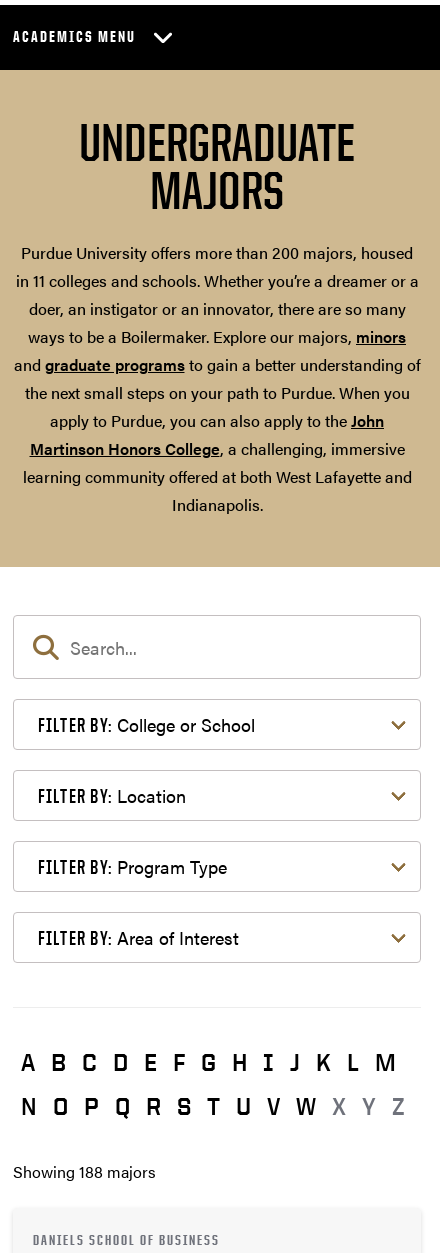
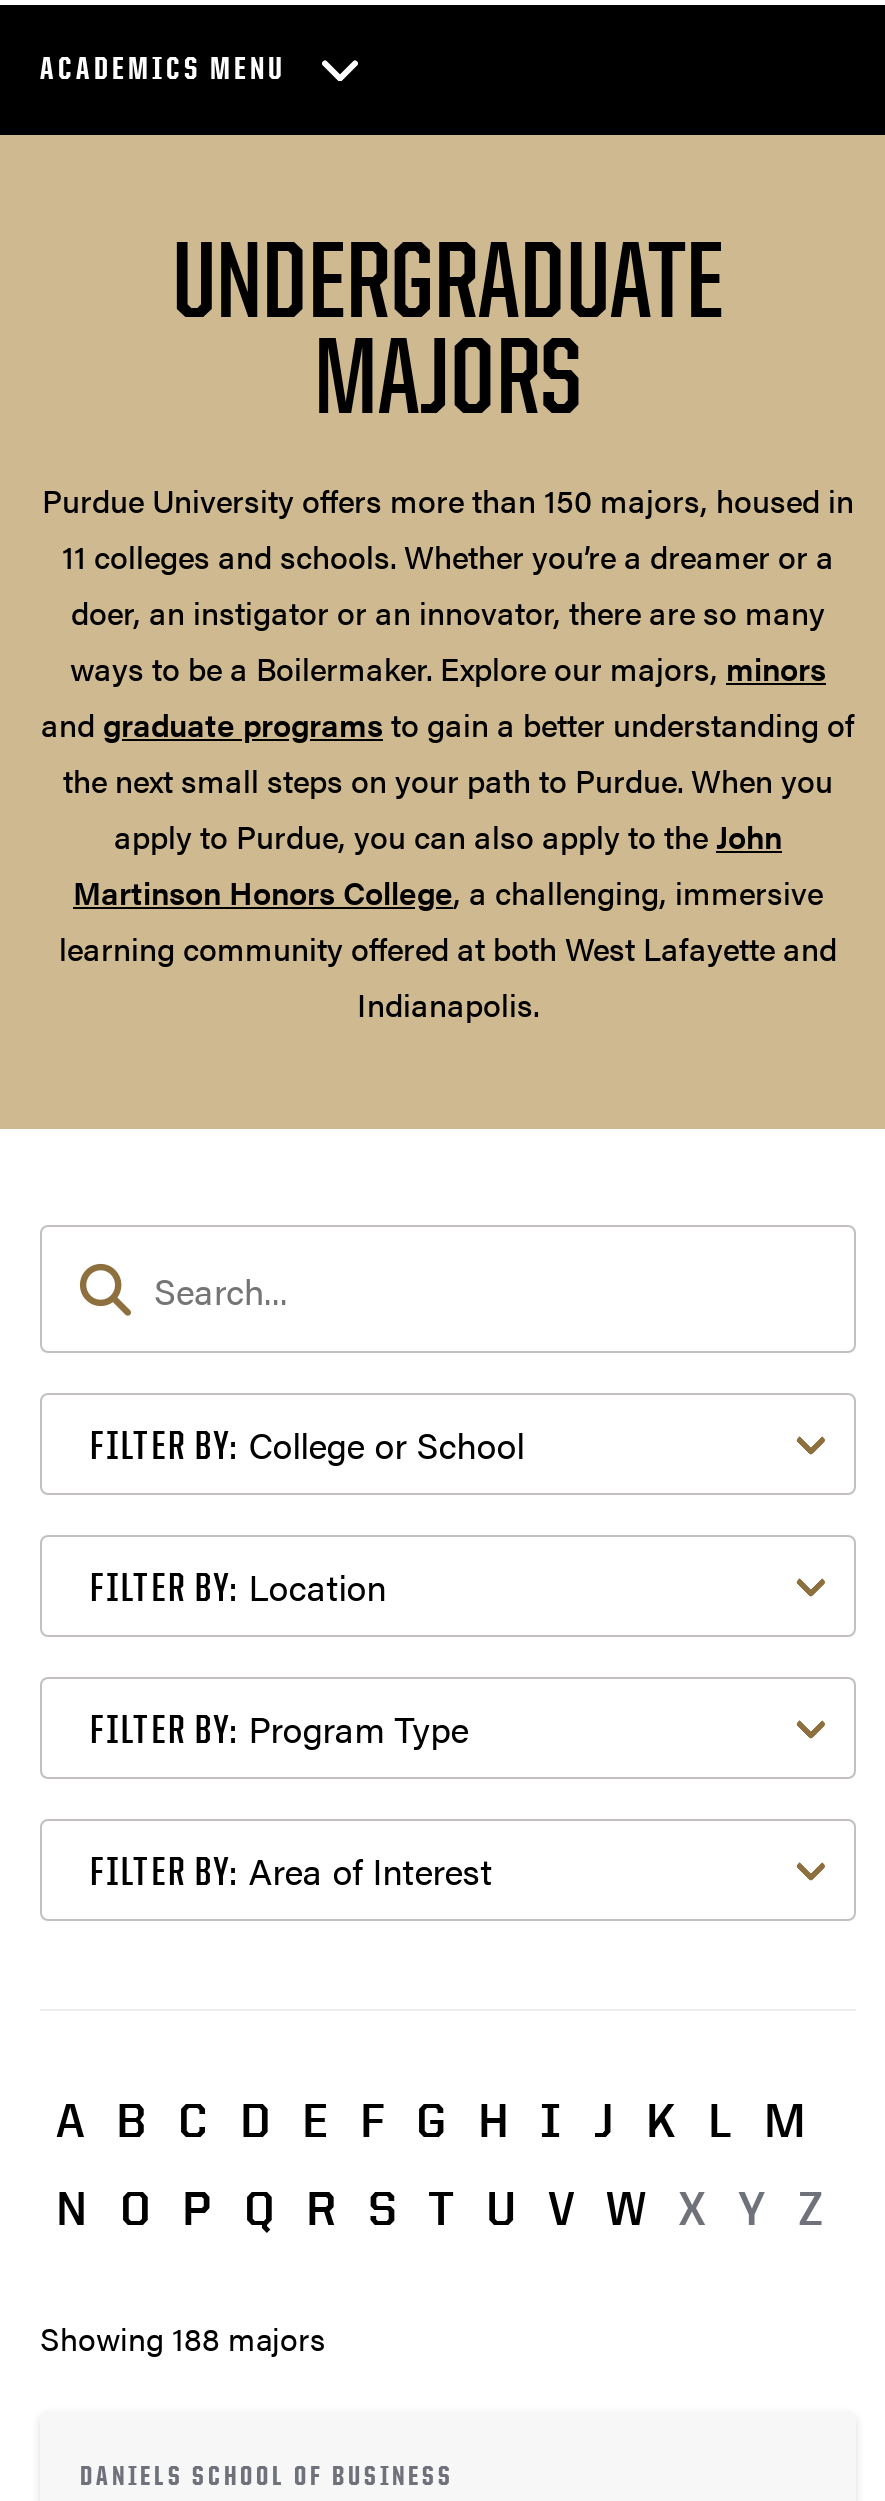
[15,241,418,292] Purdue University offers more than 200 majors, housed | in 11 colleges and schools. Whether you’re a dreamer or a -> [42,477,854,579] Purdue University offers more than 150 majors, housed in | 11 colleges and schools. Whether you’re a dreamer or a

